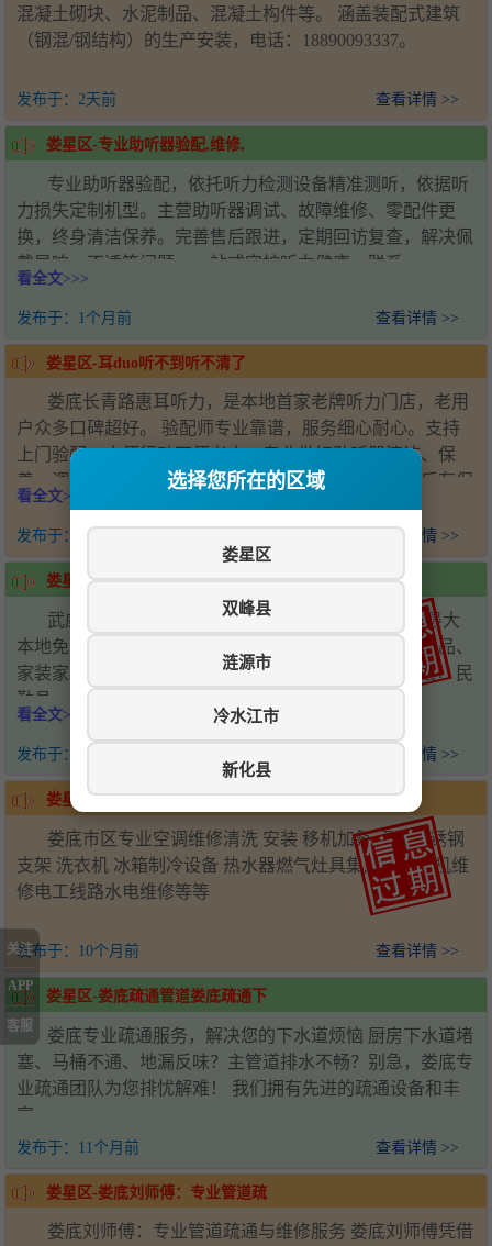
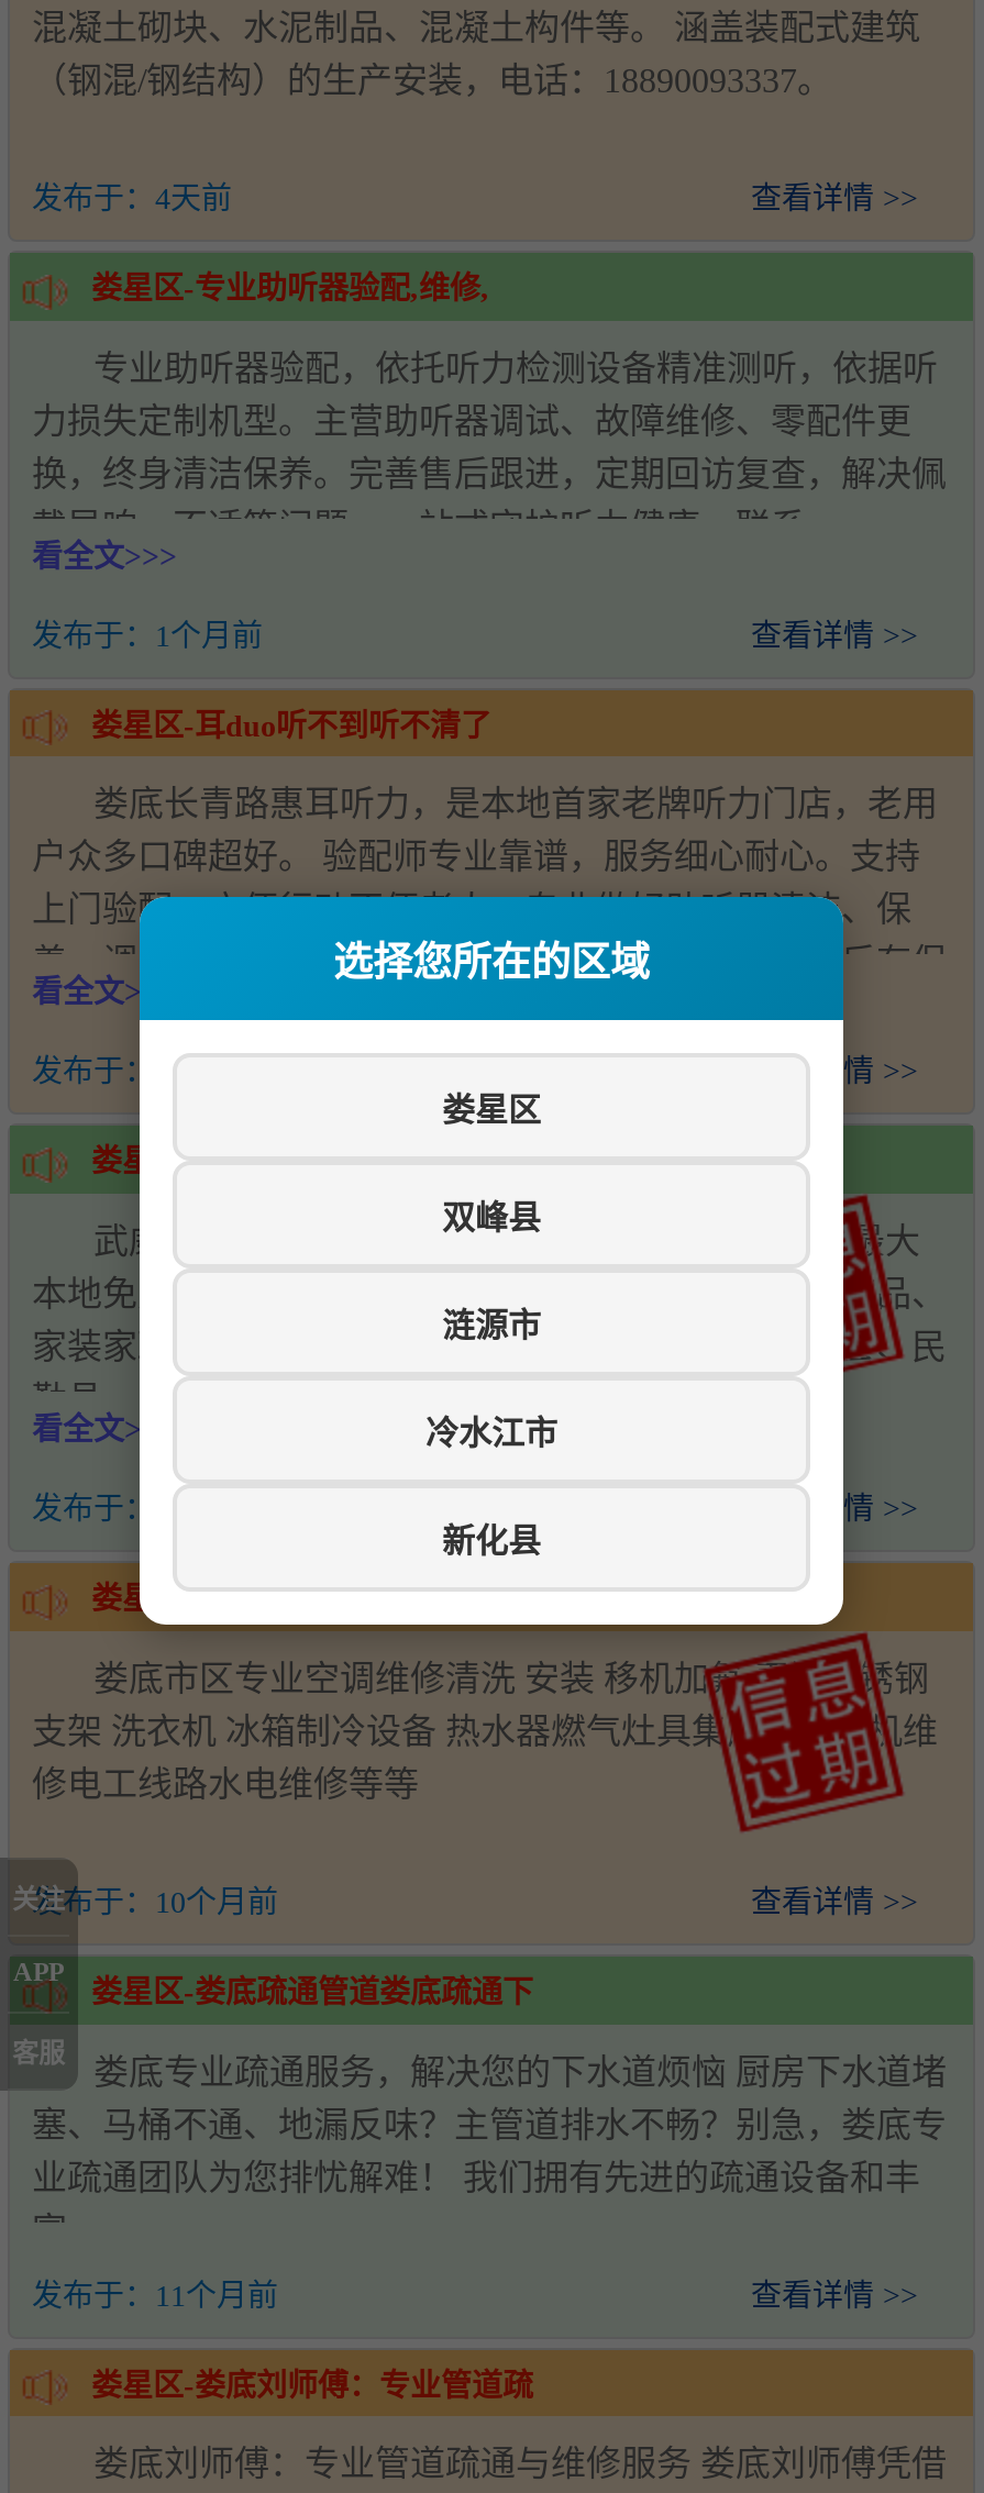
[16,91,116,107] 发布于：2天前 -> [32,182,232,215] 发布于：4天前

